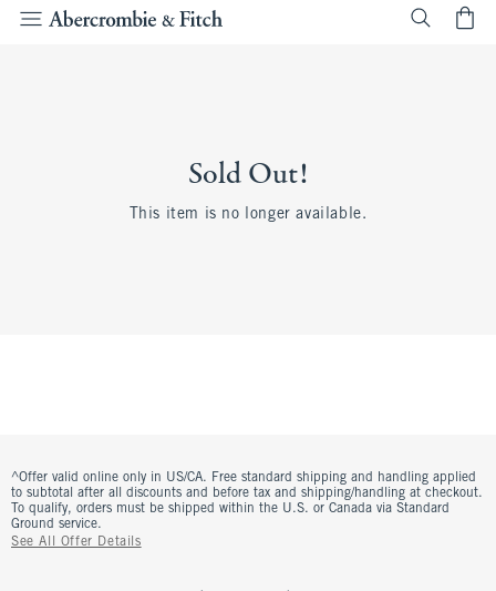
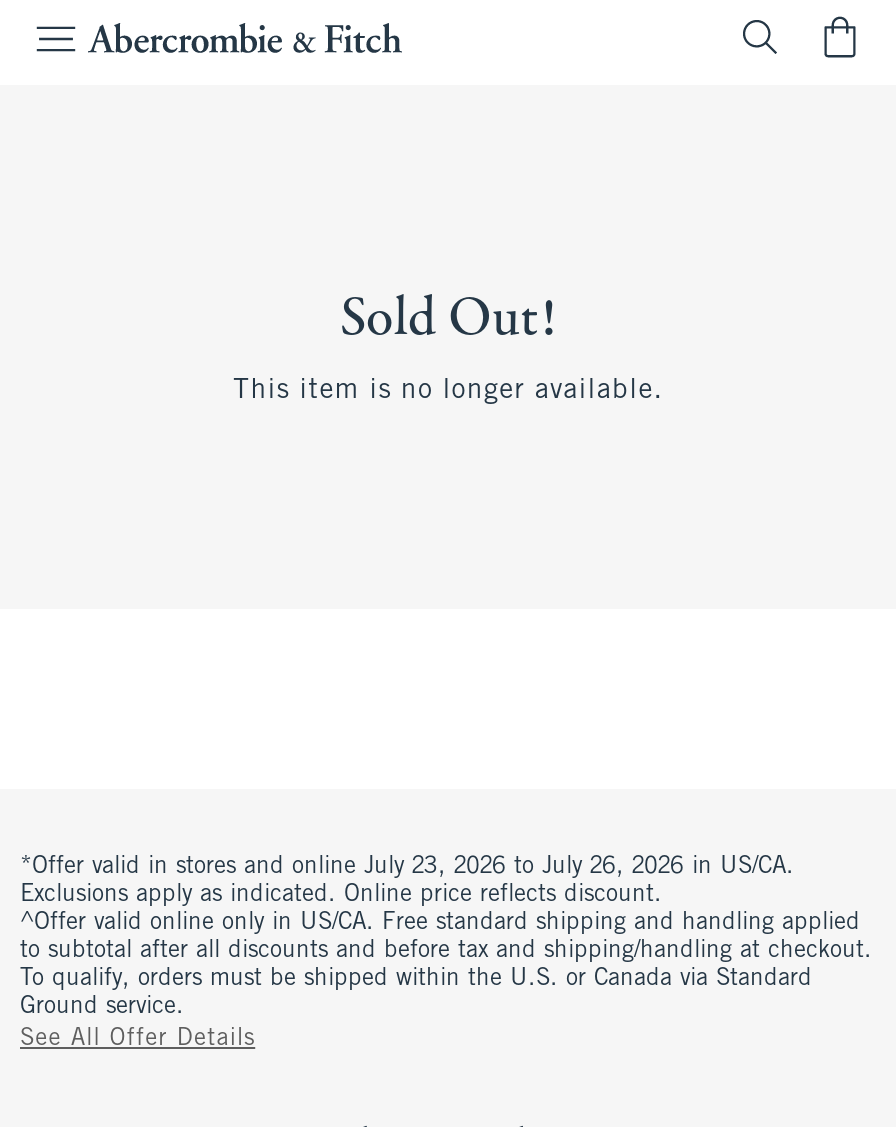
none -> [20,855,794,907] *Offer valid in stores and online July 23, 2026 to July 26, 2026 in US/CA. | Exclusions apply as indicated. Online price reflects discount.

